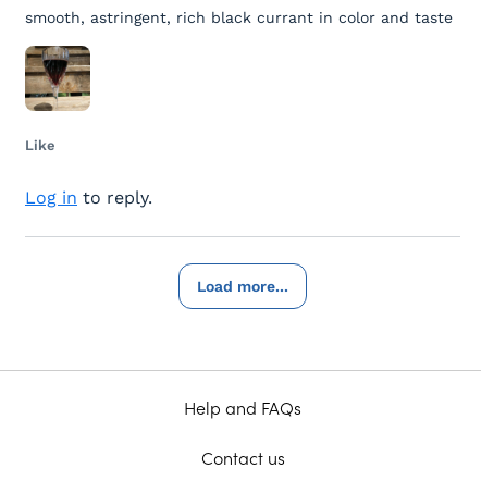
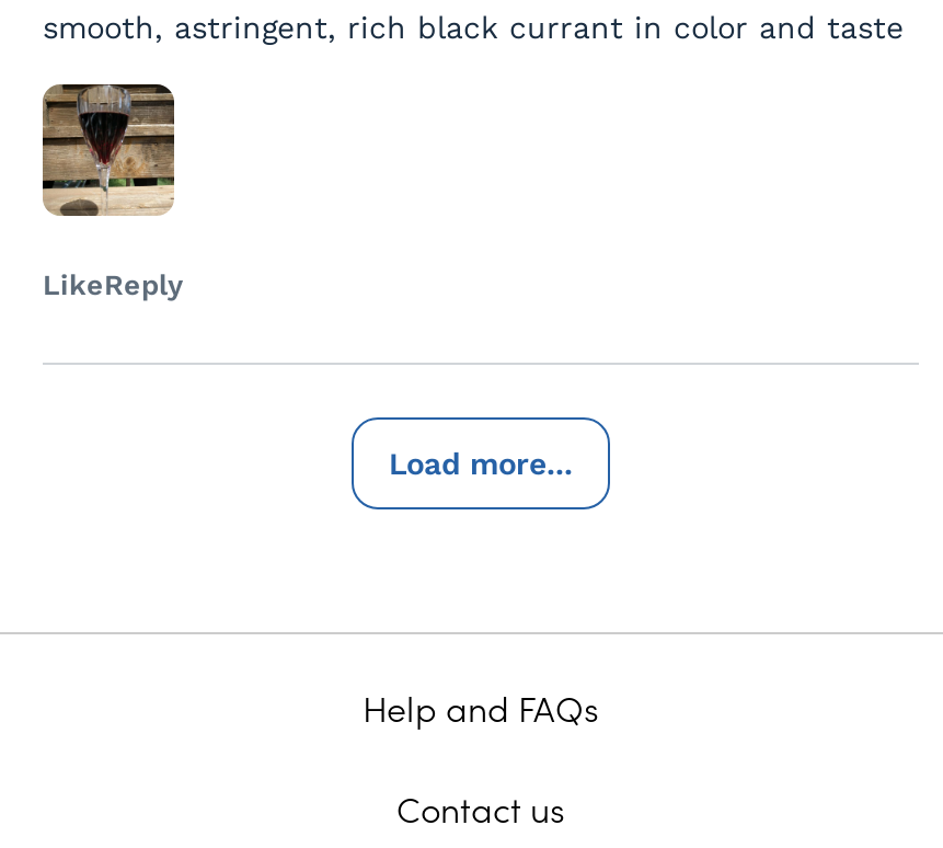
[25,137,152,208] Like | Log in to reply. -> [43,269,183,302] LikeReply

